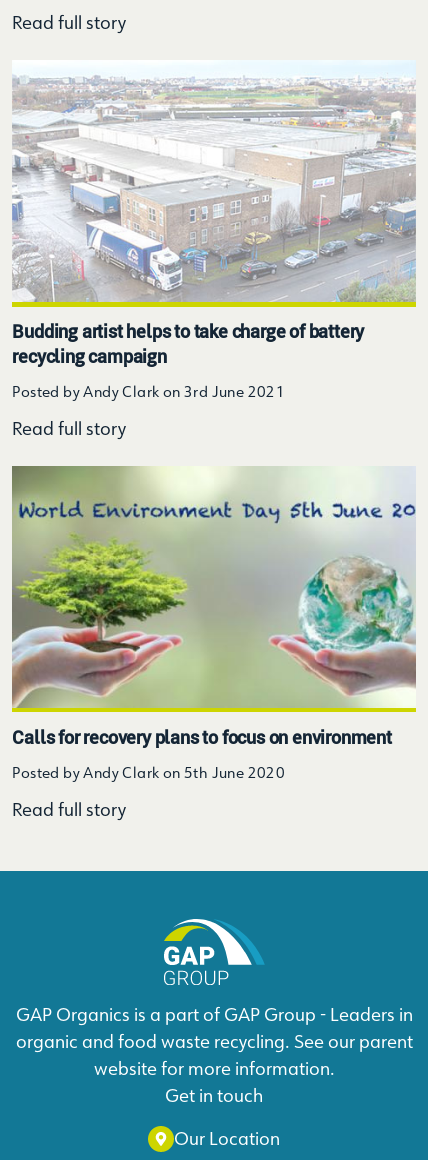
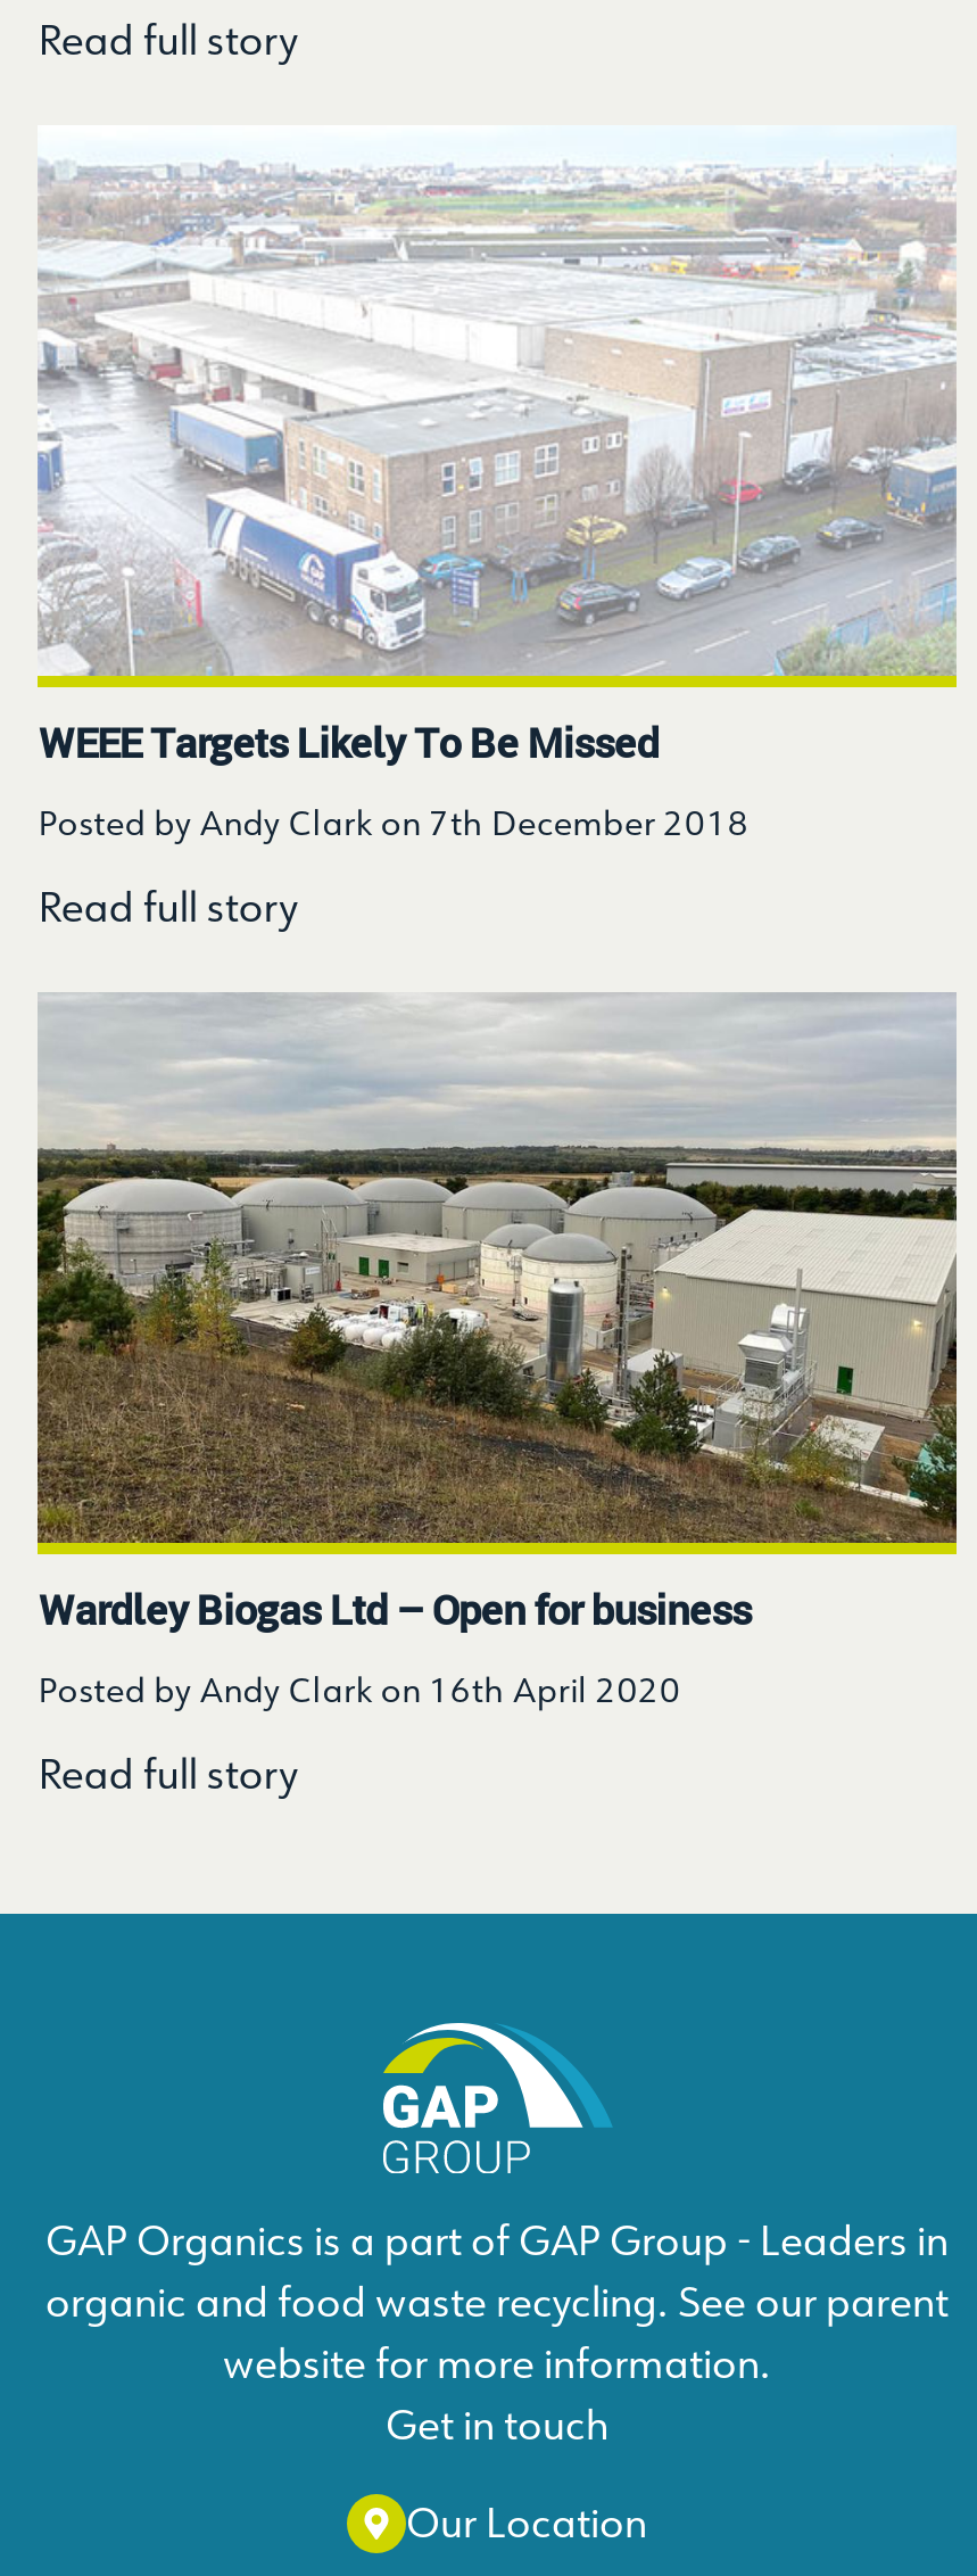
[12,320,364,368] Budding artist helps to take charge of battery | recycling campaign -> [38,717,659,769] WEEE Targets Likely To Be Missed
[12,382,285,401] Posted by Andy Clark on 3rd June 2021 -> [38,801,749,844] Posted by Andy Clark on 7th December 2018
[12,466,416,748] [image] | Calls for recovery plans to focus on environment -> [35,991,959,1636] [image] | Wardley Biogas Ltd – Open for business
[12,762,285,781] Posted by Andy Clark on 5th June 2020 -> [38,1668,681,1711] Posted by Andy Clark on 16th April 2020

